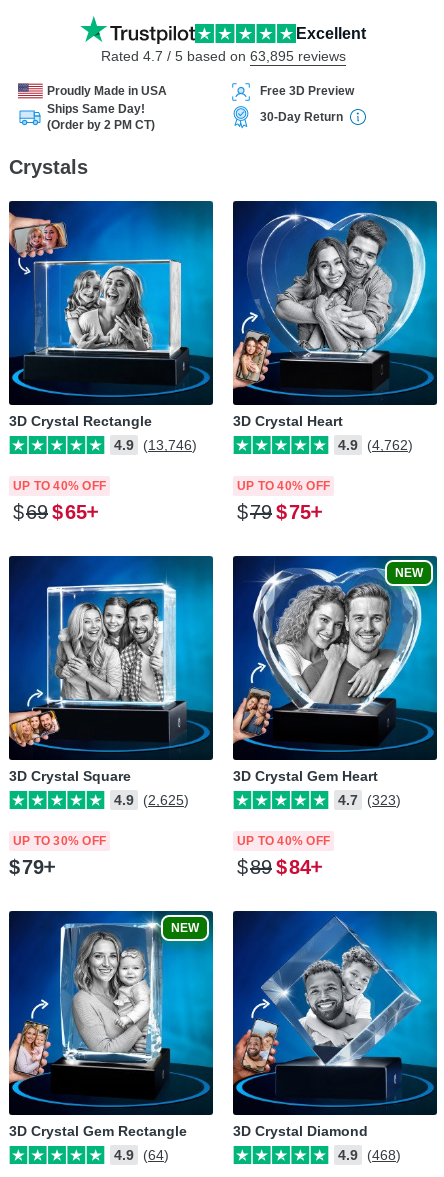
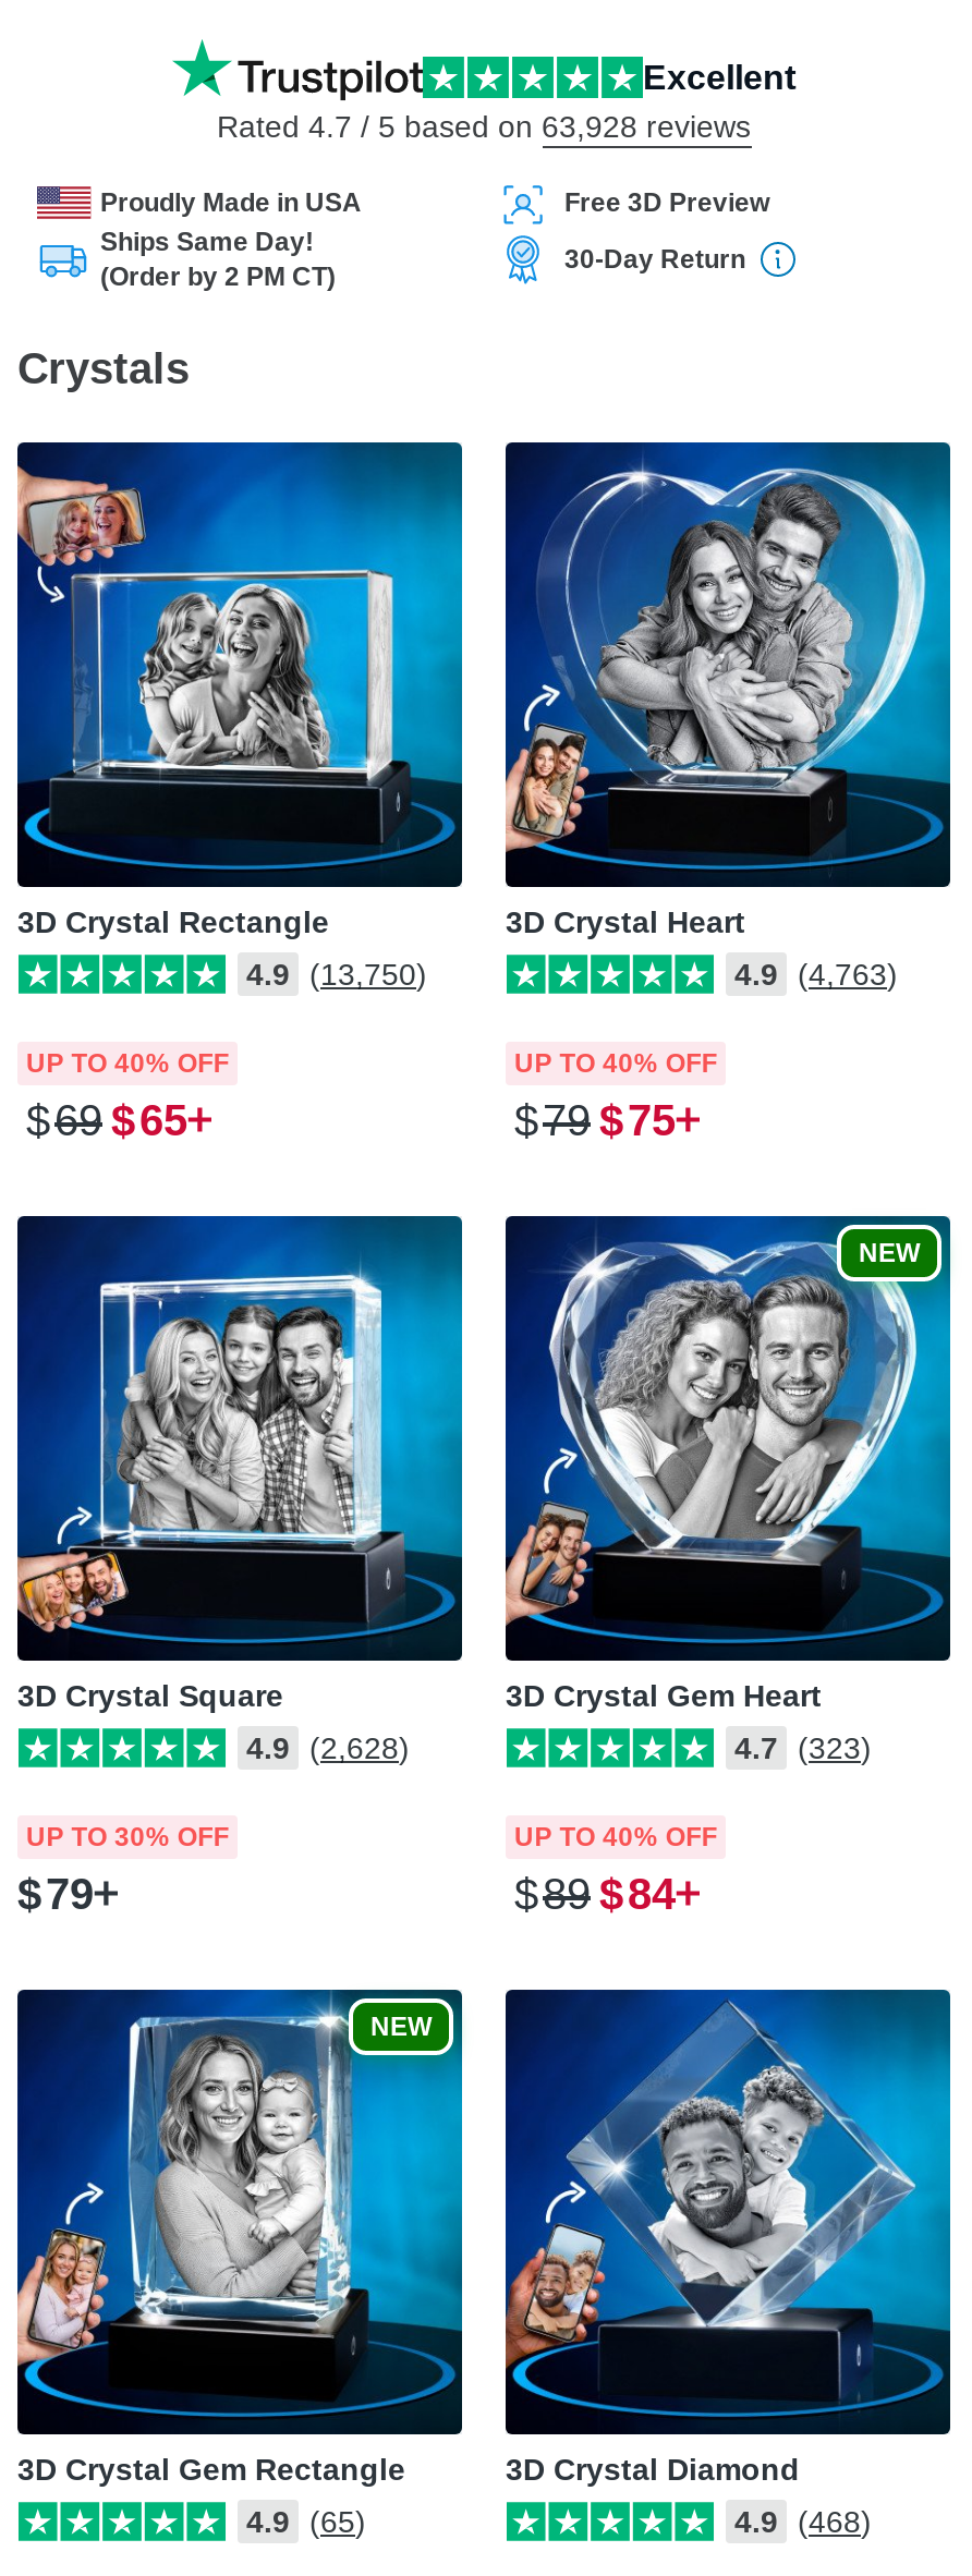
[100,48,345,64] Rated 4.7 / 5 based on 63,895 reviews -> [217,110,751,145] Rated 4.7 / 5 based on 63,928 reviews
[114,437,197,453] 4.9 (13,746) -> [246,958,427,992] 4.9 (13,750)
[338,437,413,453] 4.9 (4,762) -> [734,958,898,992] 4.9 (4,763)
[114,792,189,808] 4.9 (2,625) -> [246,1731,410,1766] 4.9 (2,628)
[114,1147,169,1163] 4.9 (64) -> [246,2505,366,2540] 4.9 (65)

